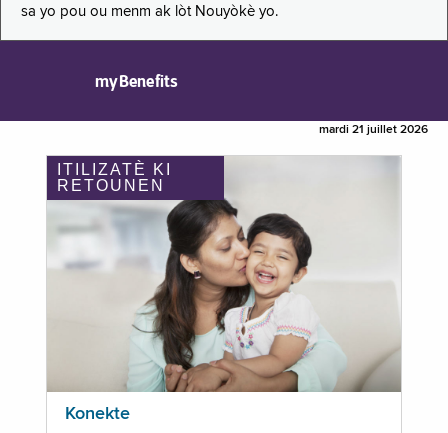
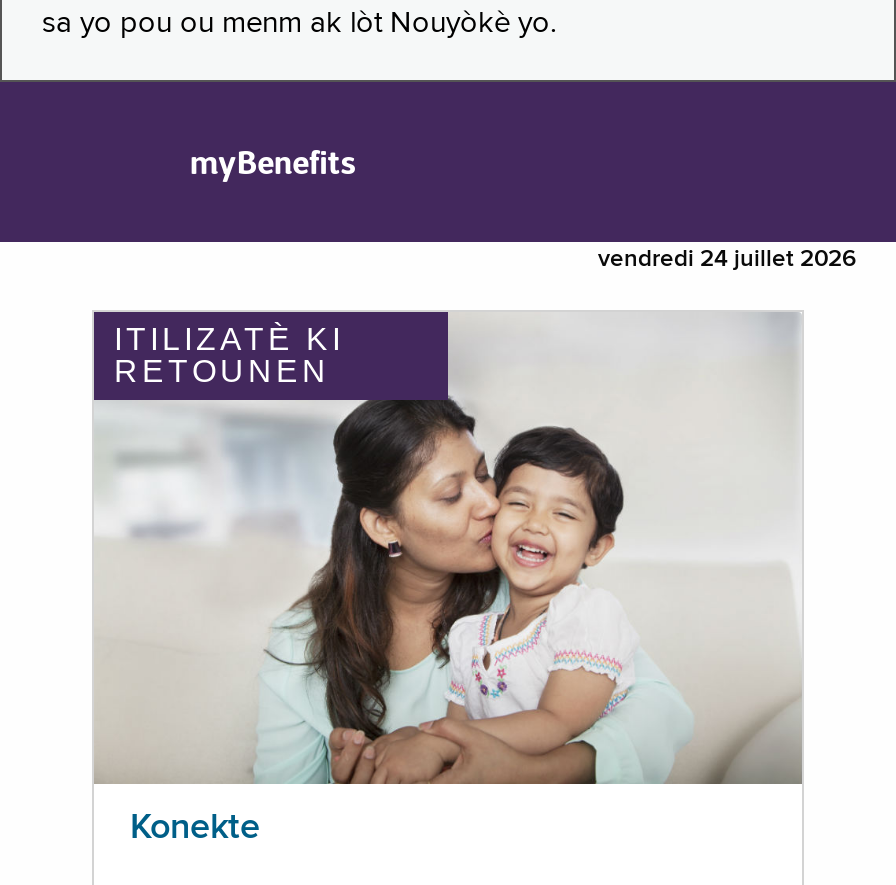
[319,124,428,136] mardi 21 juillet 2026 -> [598,248,856,272] vendredi 24 juillet 2026

